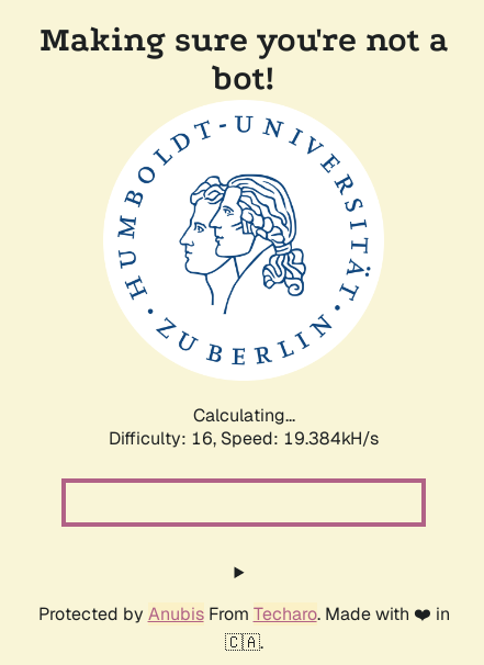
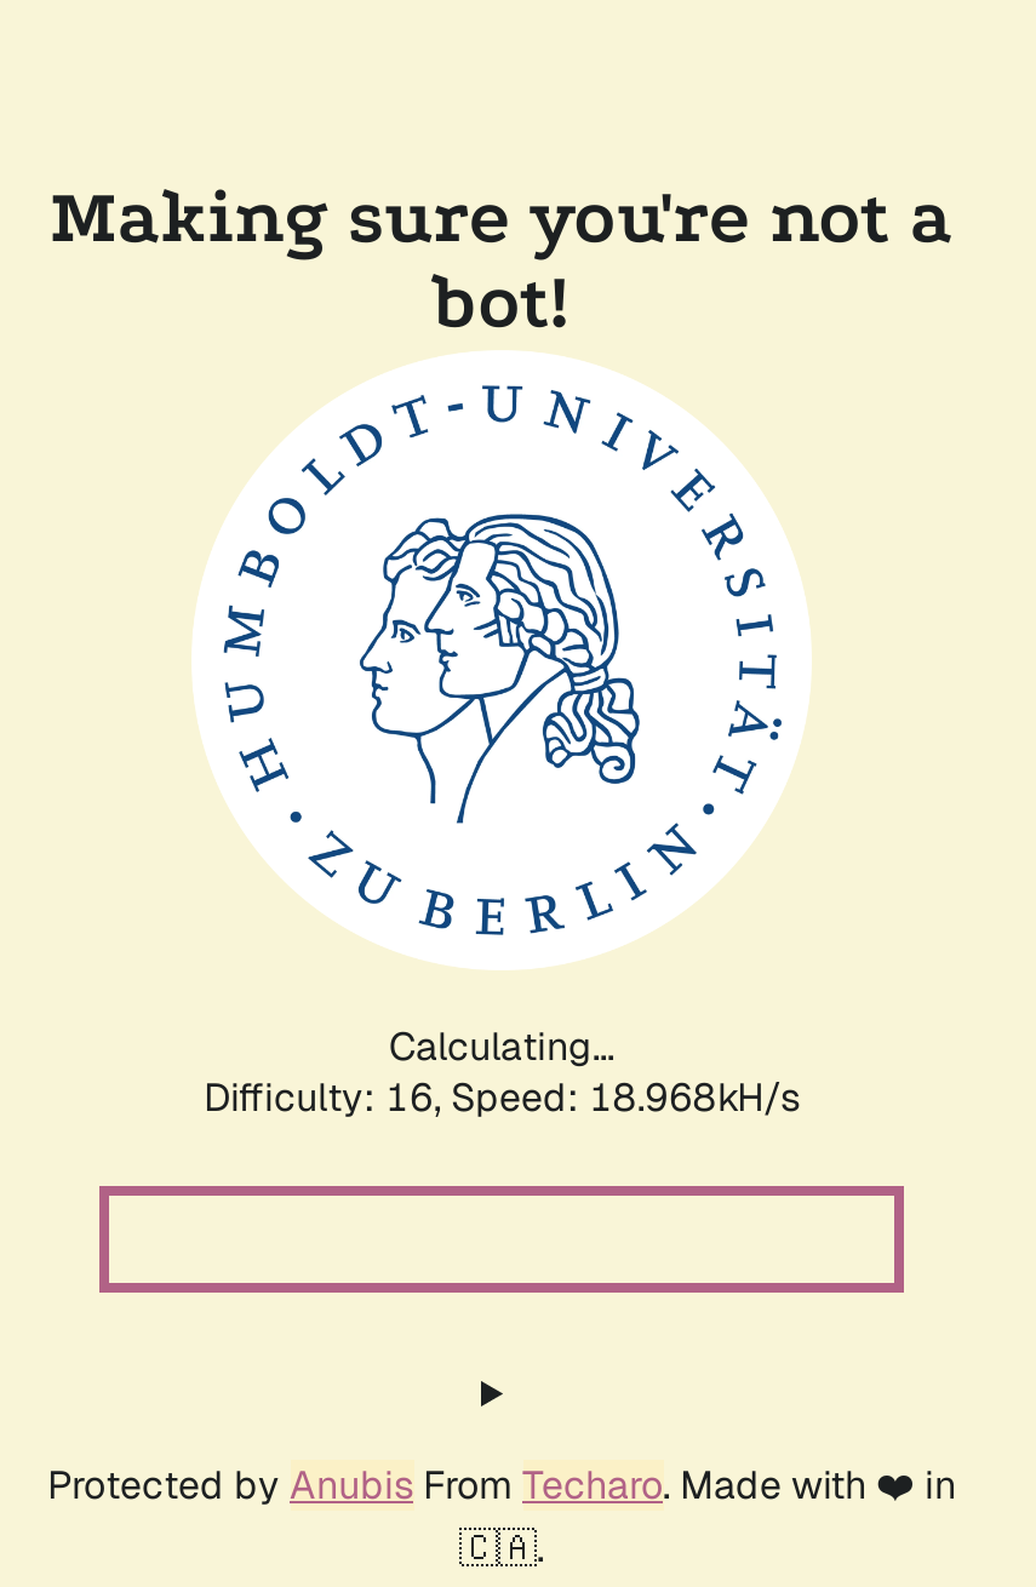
[109,427,379,450] Difficulty: 16, Speed: 19.384kH/s -> [204,1072,800,1123] Difficulty: 16, Speed: 18.968kH/s

